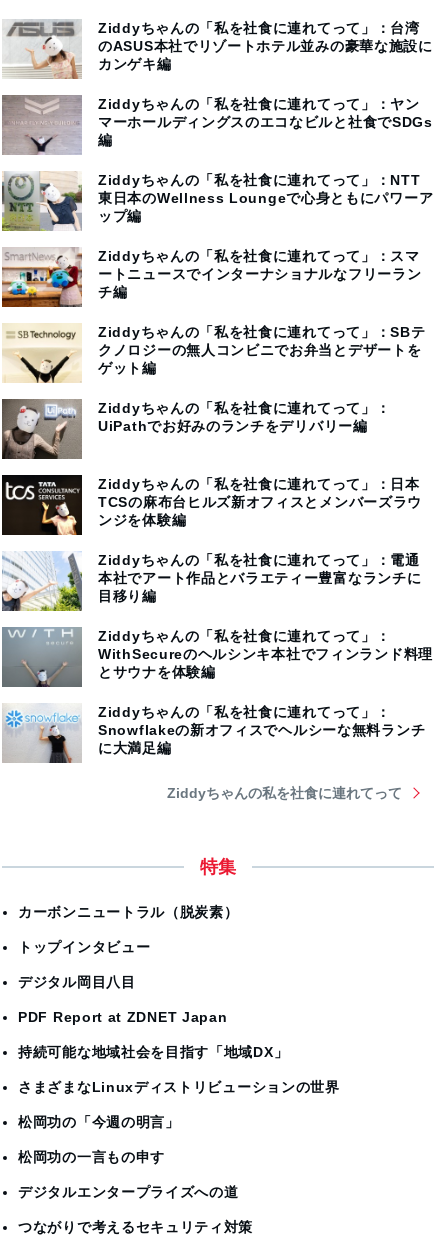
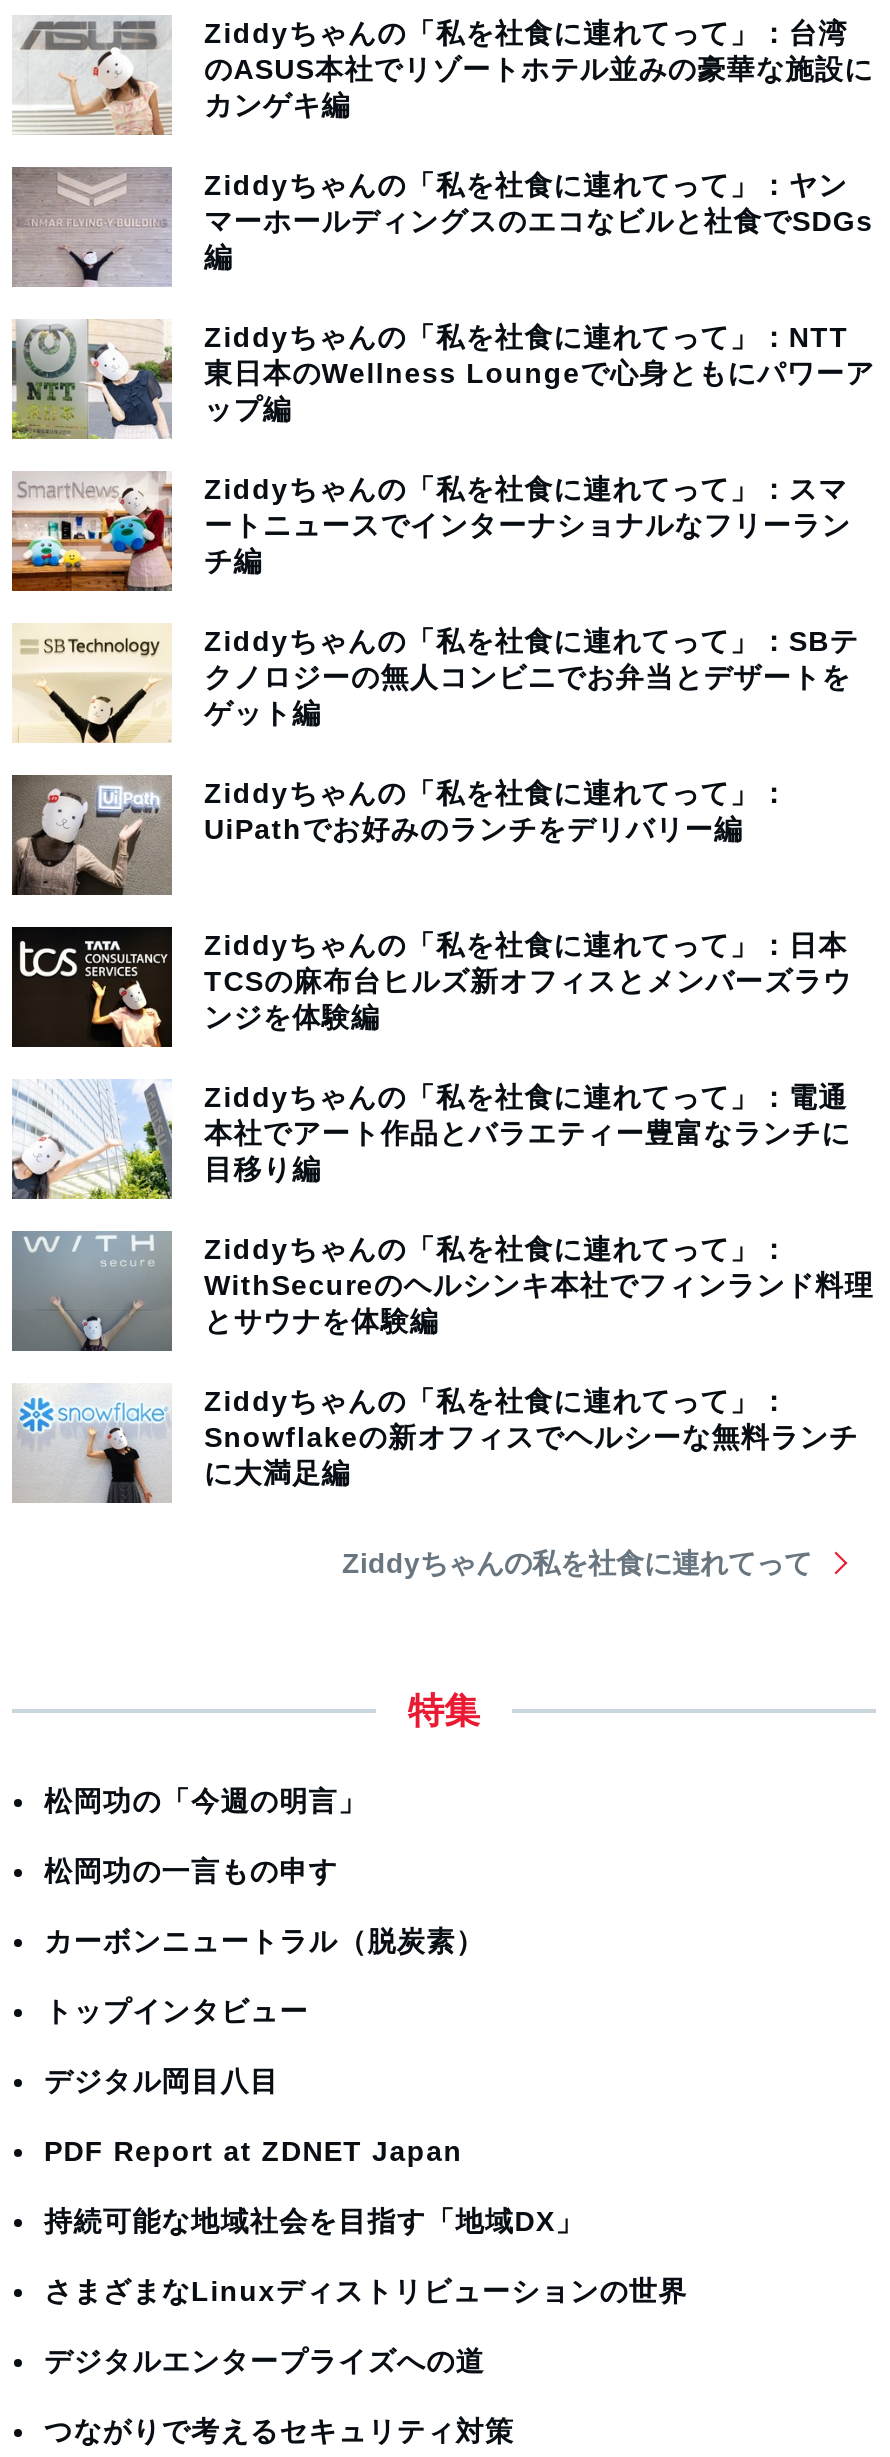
moved [18,904,340,1095] -> [44,1925,688,2307]: カーボンニュートラル（脱炭素） | トップインタビュー | デジタル岡目八目 | PDF Report at ZDNET Japan | 持続可能な地域社会を目指す「地域DX」 | さまざまなLinuxディストリビューションの世界
moved [18,1114,180,1165] -> [44,1785,367,1887]: 松岡功の「今週の明言」 | 松岡功の一言もの申す

